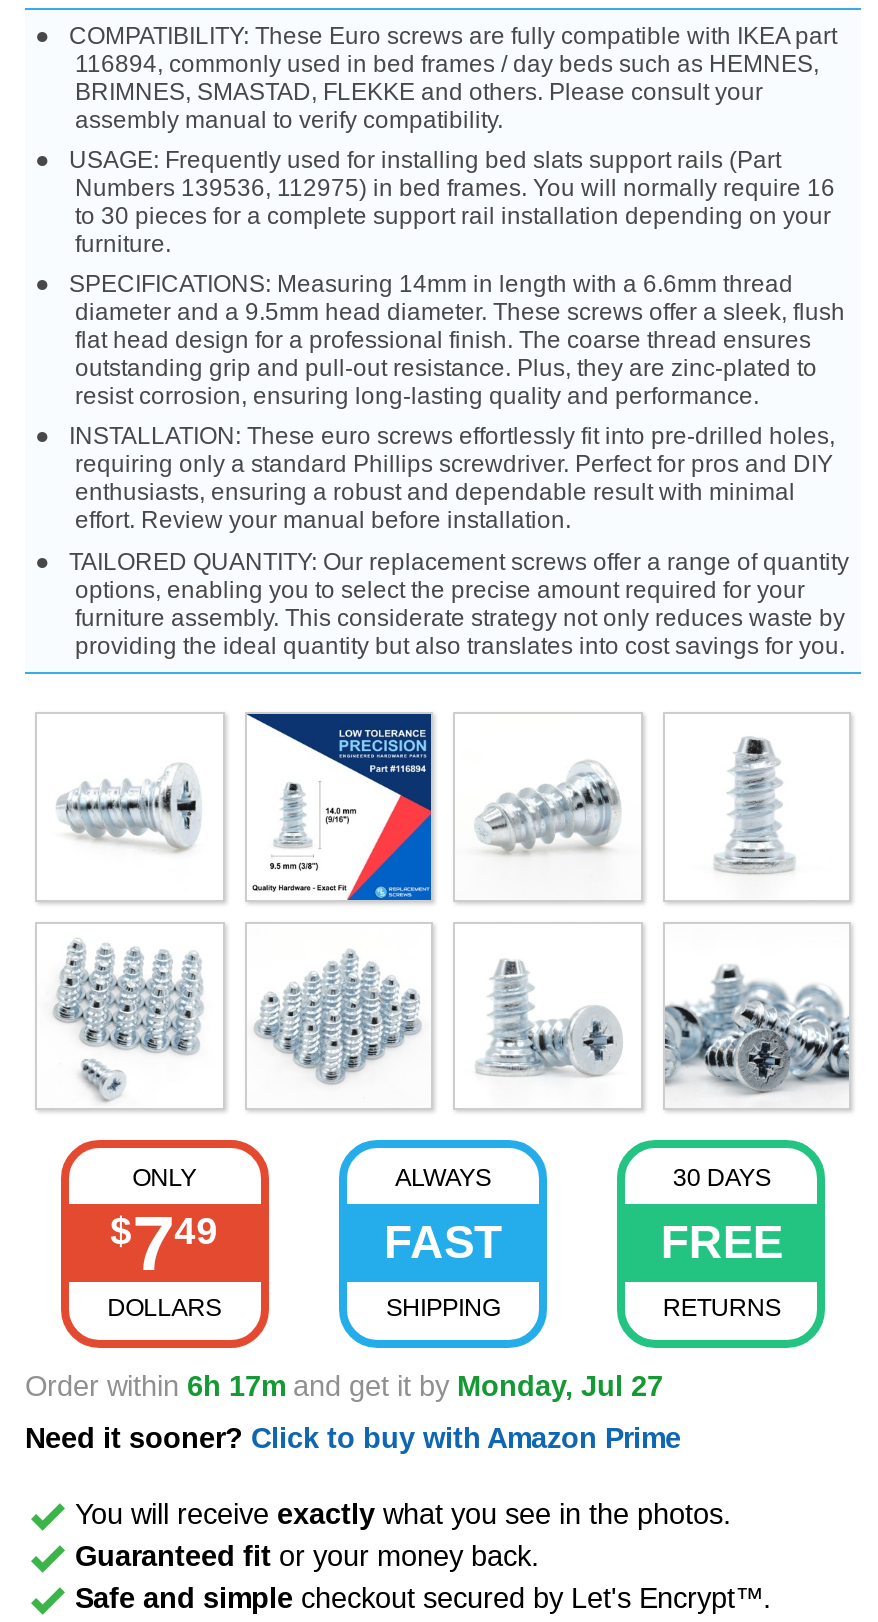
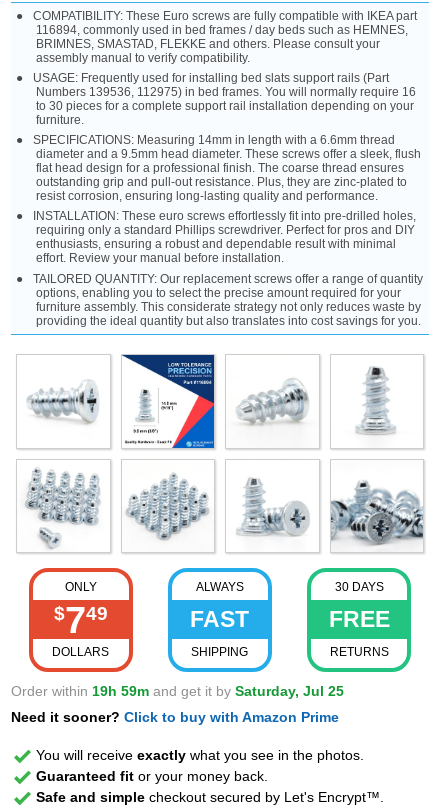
[25,1371,663,1403] Order within 6h 17m and get it by Monday, Jul 27 -> [11,683,344,699] Order within 19h 59m and get it by Saturday, Jul 25

